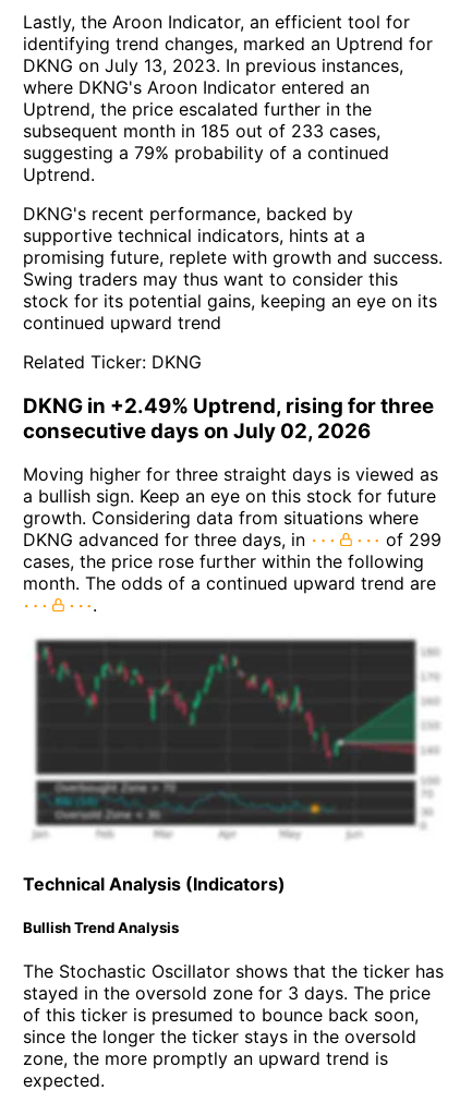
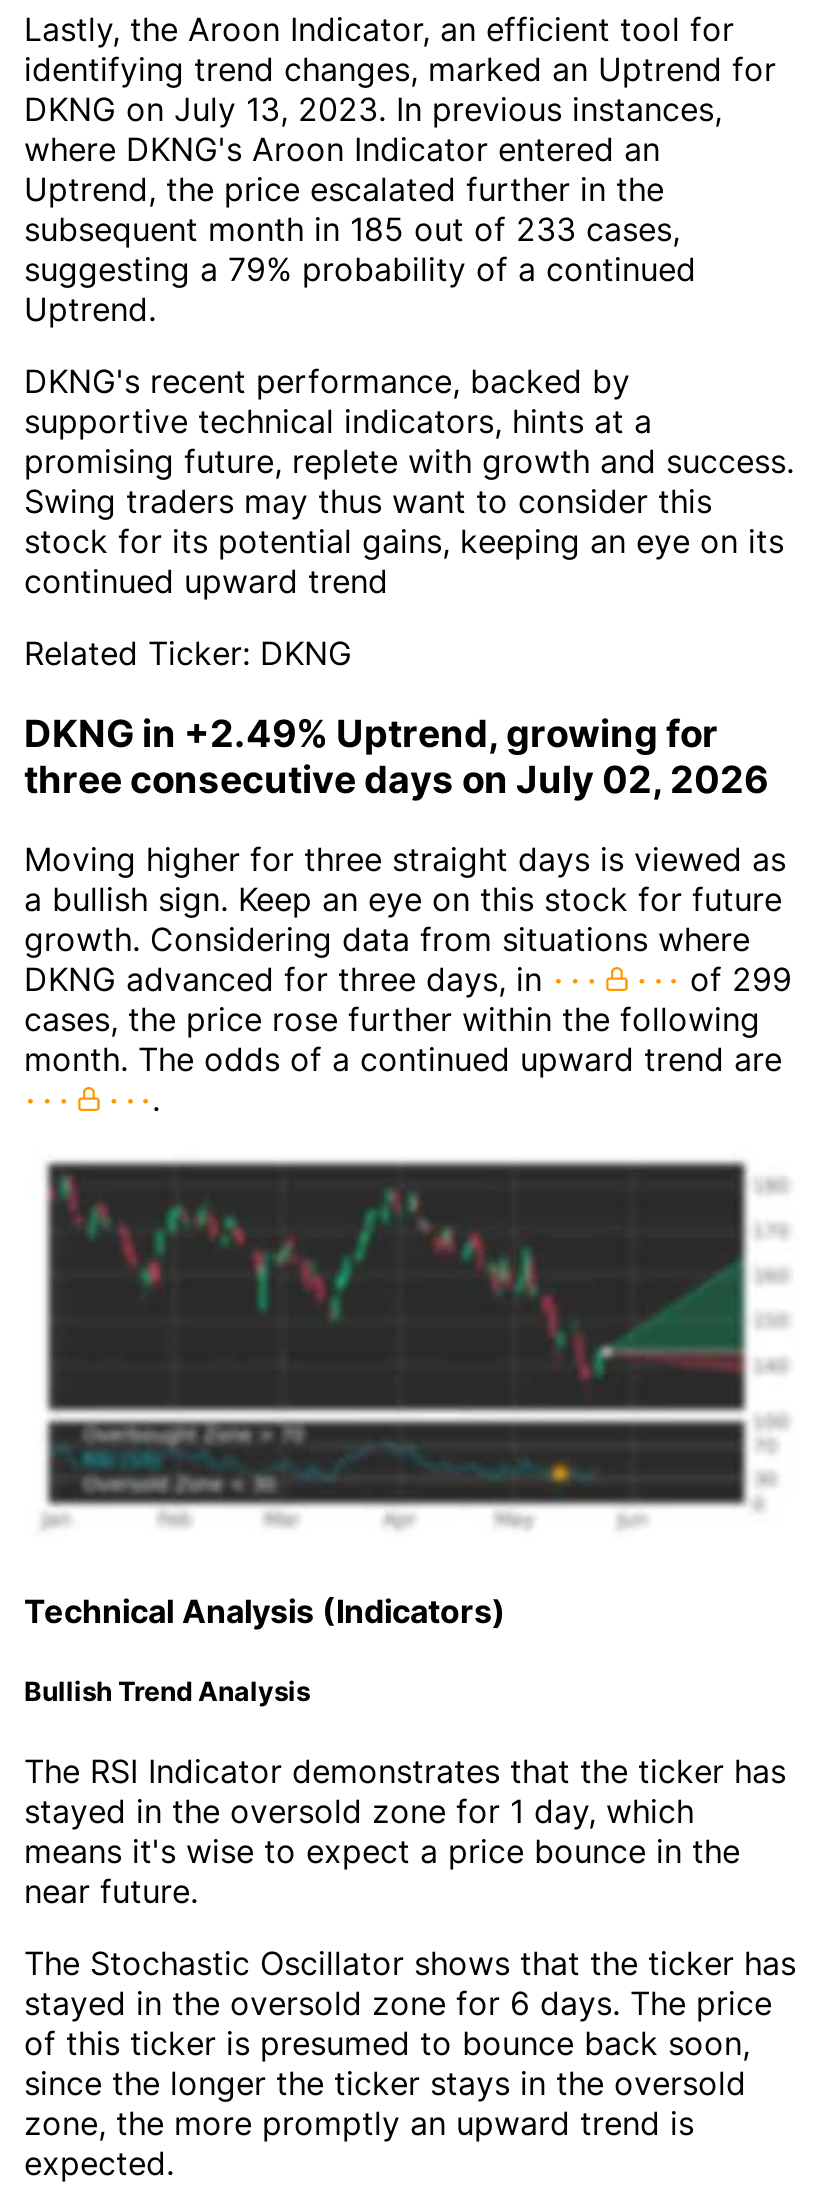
[23,393,434,443] DKNG in +2.49% Uptrend, rising for three | consecutive days on July 02, 2026 -> [24,710,768,802] DKNG in +2.49% Uptrend, growing for | three consecutive days on July 02, 2026
none -> [24,1751,786,1911] The RSI Indicator demonstrates that the ticker has | stayed in the oversold zone for 1 day, which | means it's wise to expect a price bounce in the | near future.
[23,982,431,1004] stayed in the oversold zone for 3 days. The price -> [24,1983,772,2023] stayed in the oversold zone for 6 days. The price

